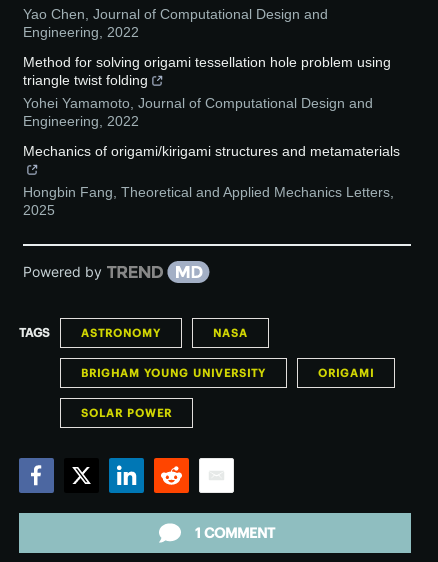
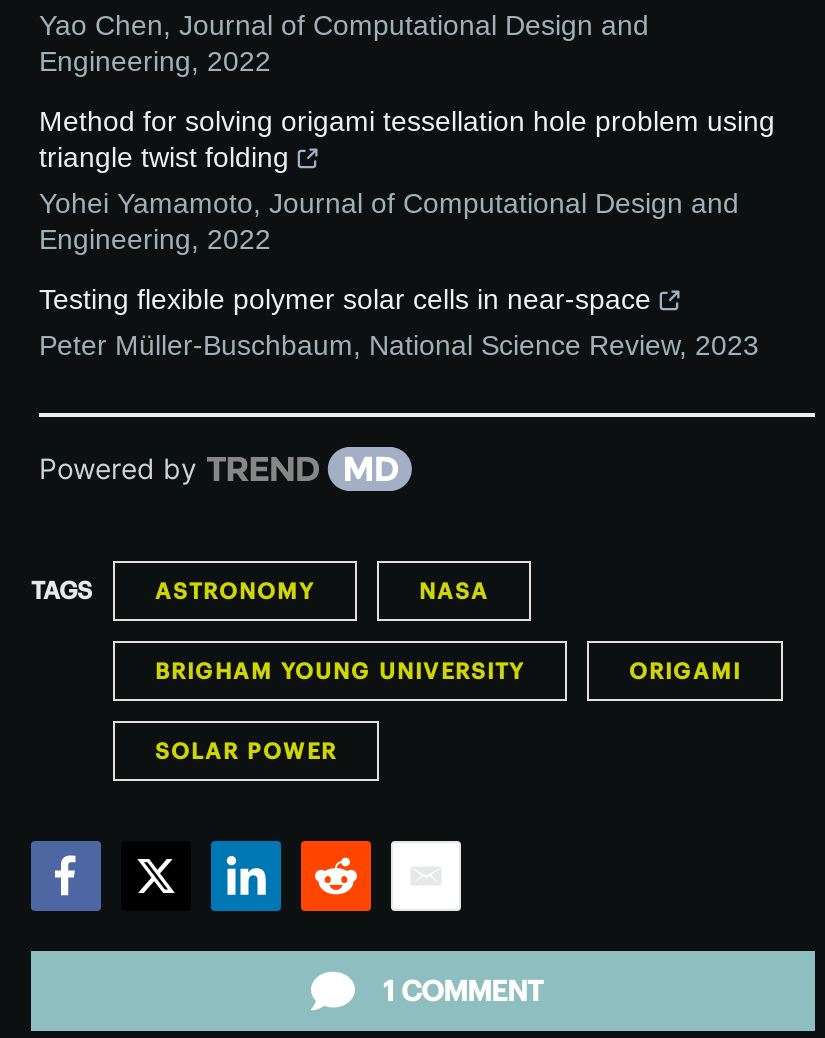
[23,143,400,218] Mechanics of origami/kirigami structures and metamaterials | Hongbin Fang, Theoretical and Applied Mechanics Letters, | 2025 -> [39,283,759,361] Testing flexible polymer solar cells in near-space | Peter Müller-Buschbaum, National Science Review, 2023

